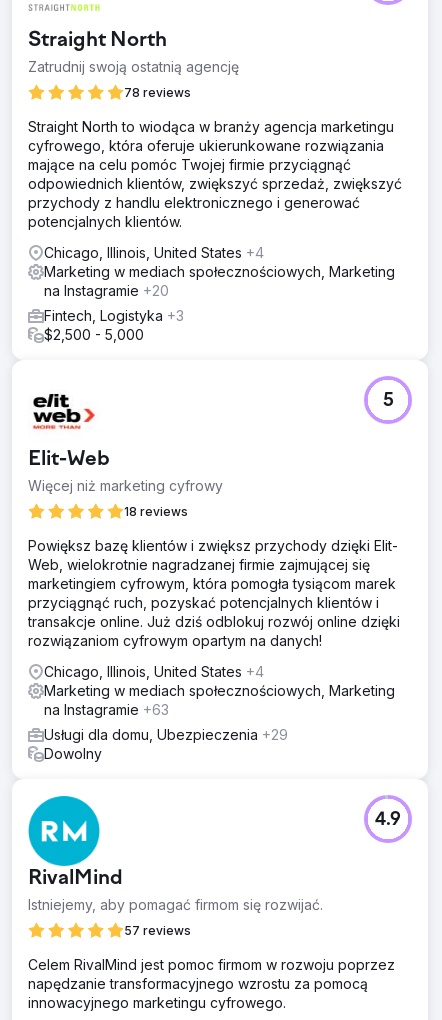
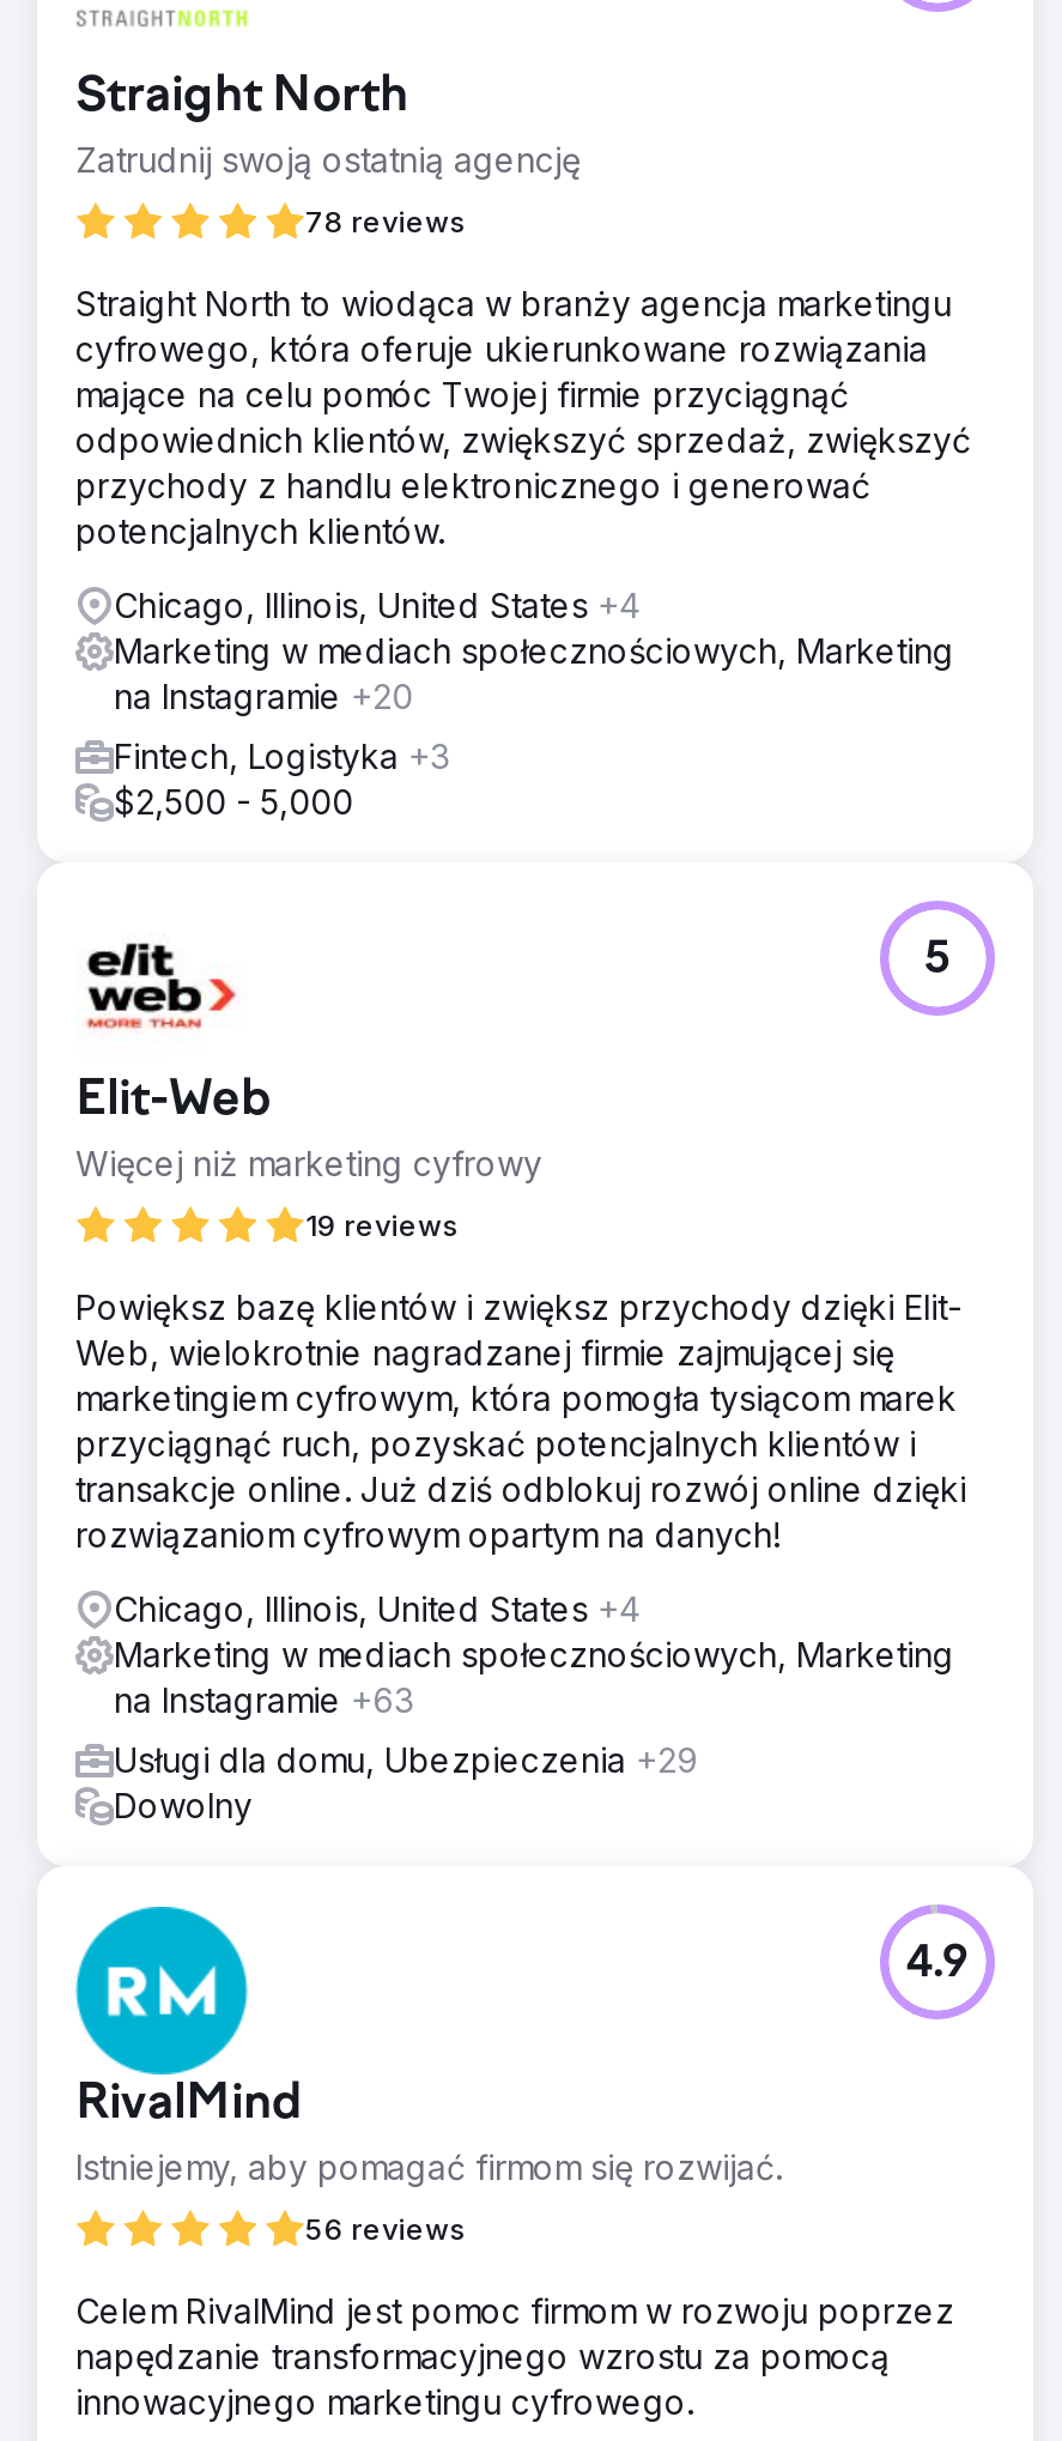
[124,504,188,519] 18 reviews -> [305,1207,459,1243] 19 reviews
[124,923,191,938] 57 reviews -> [305,2211,466,2247] 56 reviews

